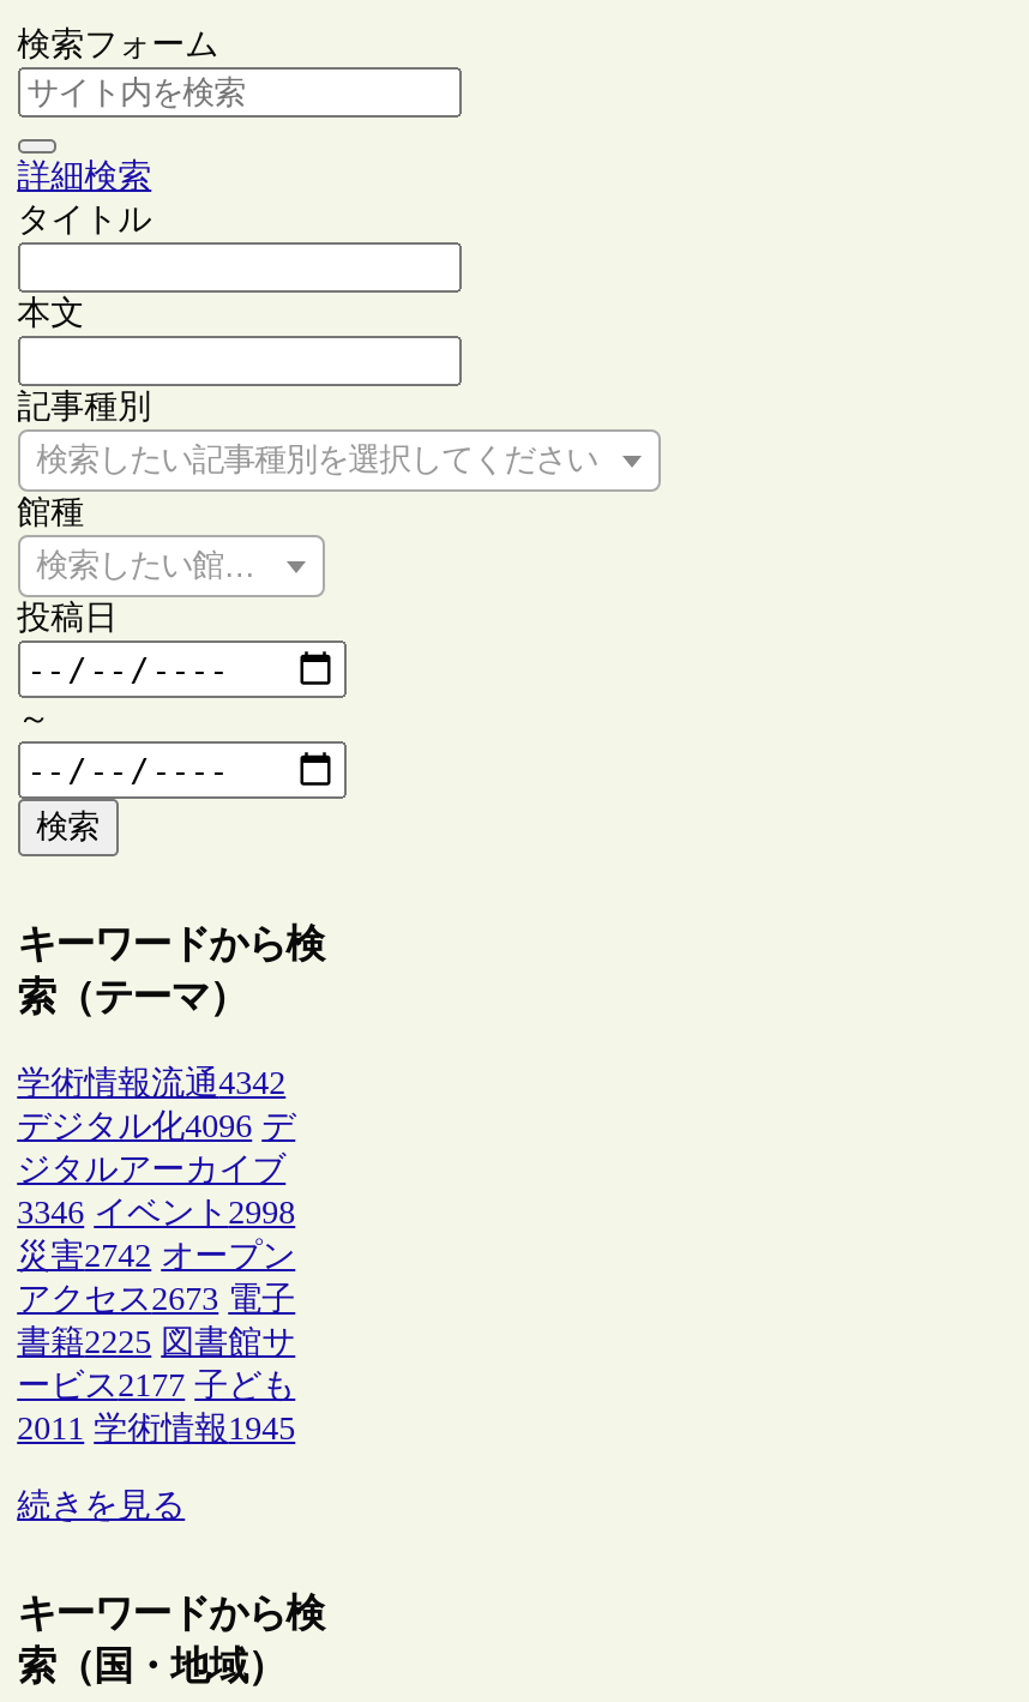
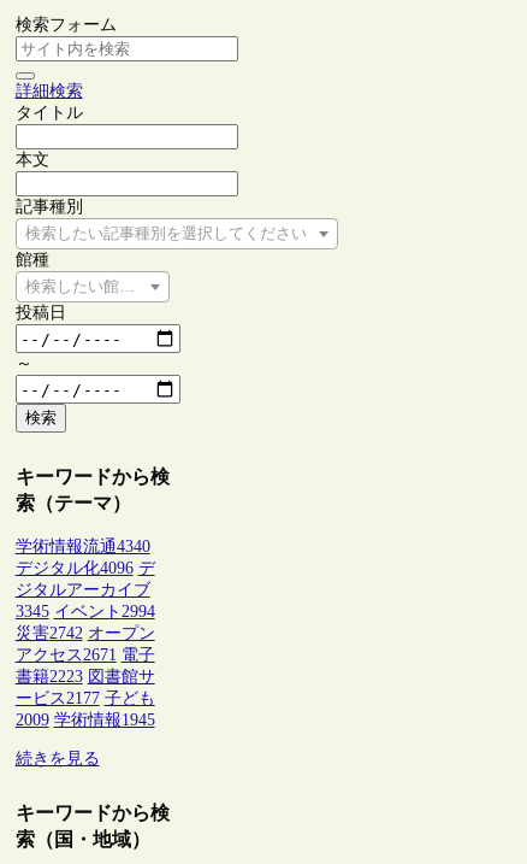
[17,1065,286,1101] 学術情報流通4342 -> [15,537,150,556] 学術情報流通4340
[17,1195,295,1231] 3346 イベント2998 -> [15,603,155,621] 3345 イベント2994
[17,1281,295,1317] アクセス2673 電子 -> [15,646,155,664] アクセス2671 電子
[17,1324,295,1360] 書籍2225 図書館サ -> [15,668,155,686] 書籍2223 図書館サ
[17,1411,295,1447] 2011 学術情報1945 -> [15,711,155,729] 2009 学術情報1945

